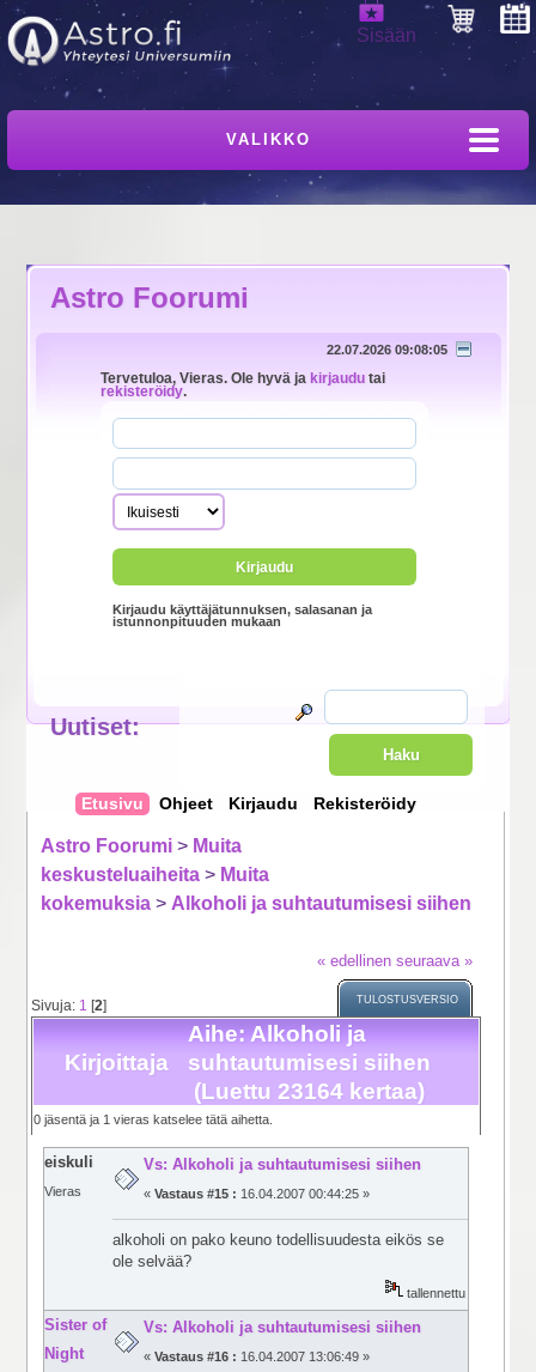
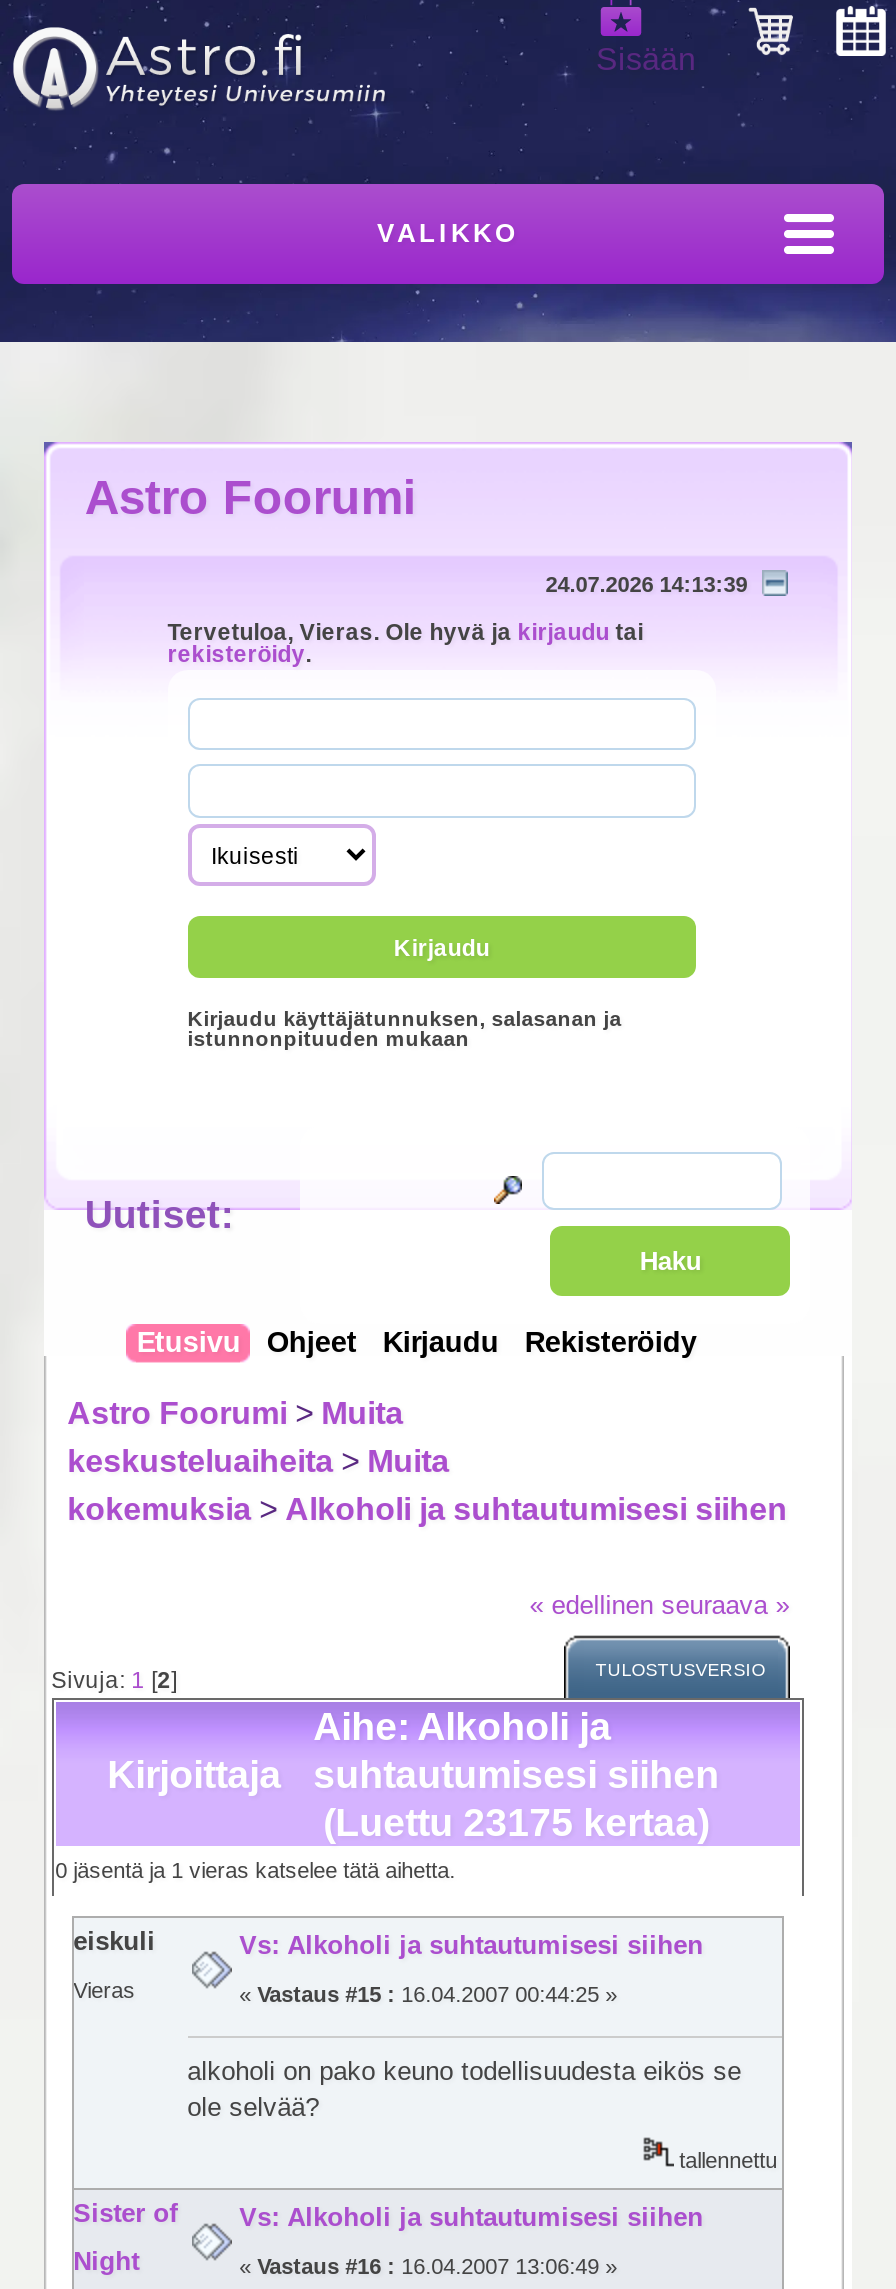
[326,342,447,357] 22.07.2026 09:08:05 -> [545,572,747,596] 24.07.2026 14:13:39
[187,1078,424,1104] (Luettu 23164 kertaa) -> [313,1801,709,1845] (Luettu 23175 kertaa)

